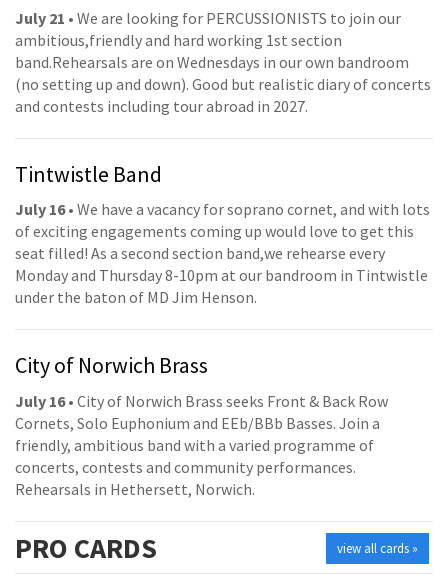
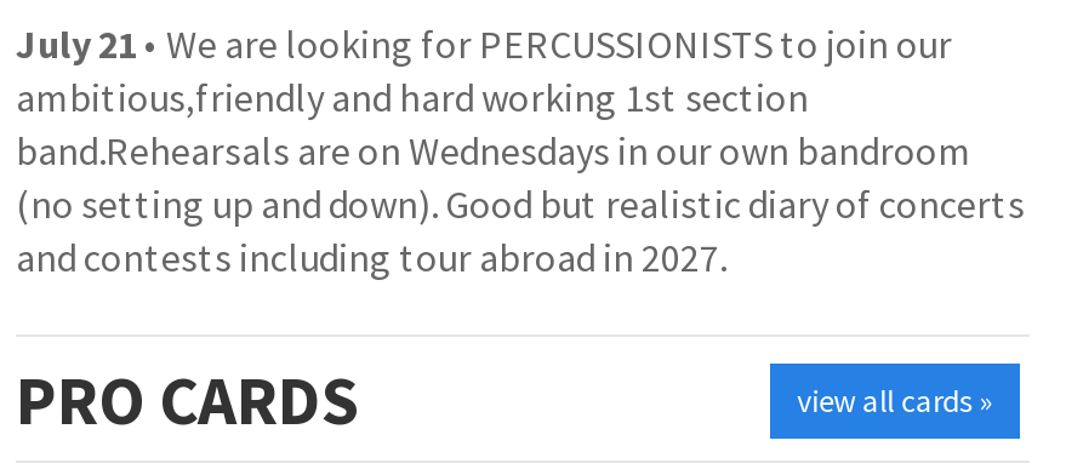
[15,160,430,499] Tintwistle Band | July 16• We have a vacancy for soprano cornet, and with lots | of exciting engagements coming up would love to get this | seat filled! As a second section band,we rehearse every | Monday and Thursday 8-10pm at our bandroom in Tintwistle | under the baton of MD Jim Henson. | City of Norwich Brass | July 16• City of Norwich Brass seeks Front & Back Row | Cornets, Solo Euphonium and EEb/BBb Basses. Join a | friendly, ambitious band with a varied programme of | concerts, contests and community performances. | Rehearsals in Hethersett, Norwich. -> none

